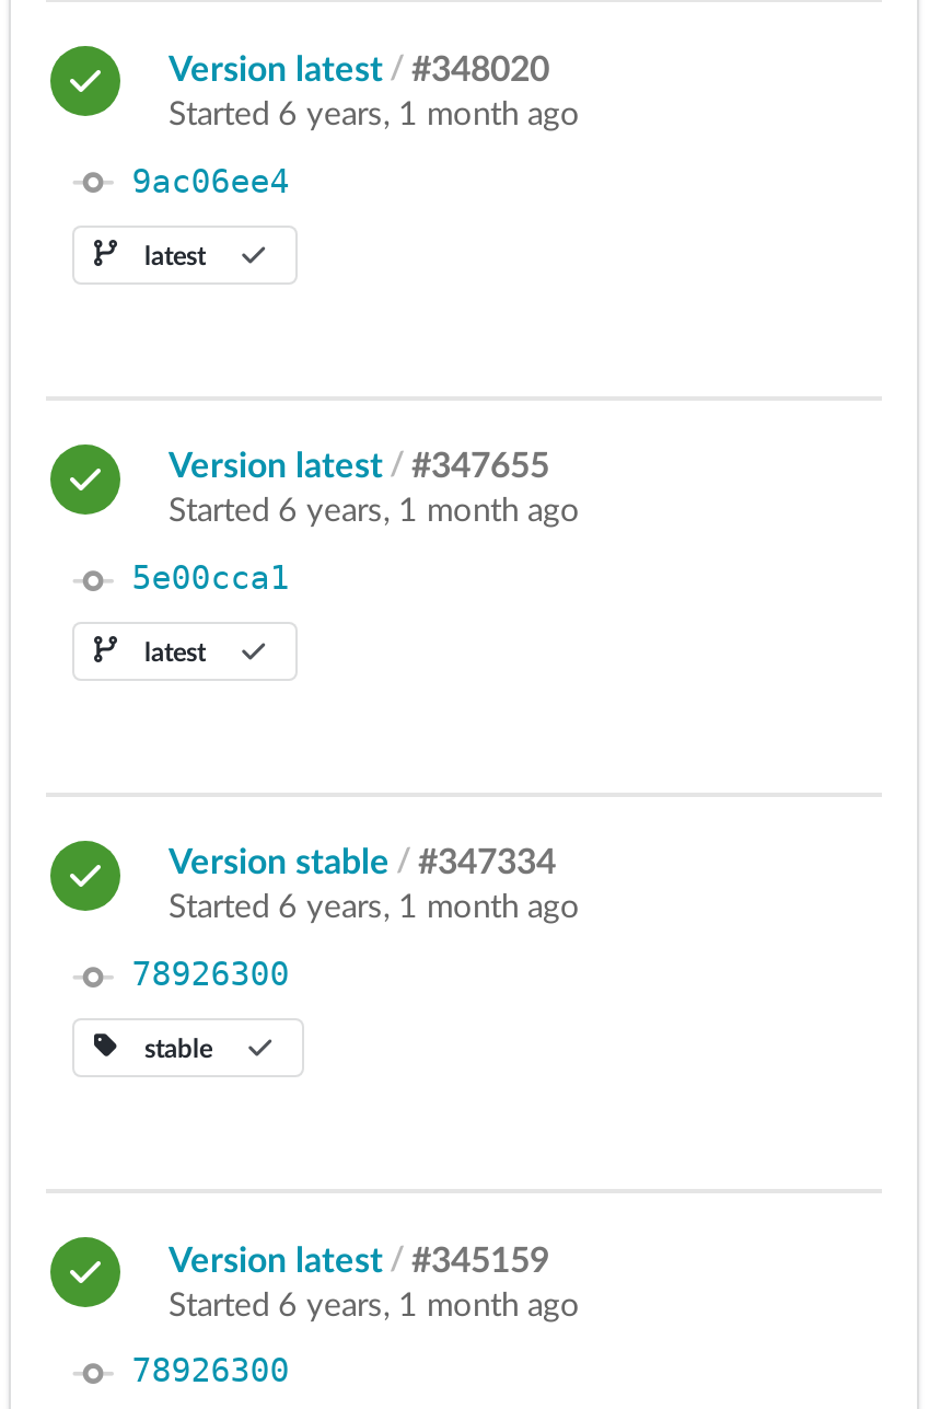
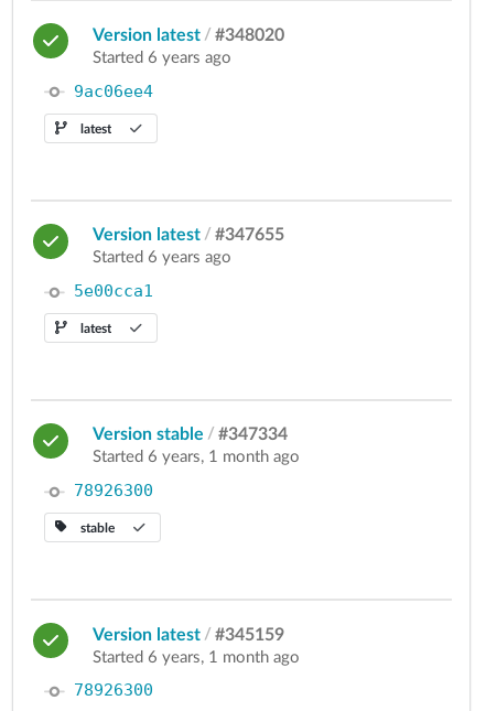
[169,98,580,131] Started 6 years, 1 month ago -> [93,49,231,66] Started 6 years ago
[169,495,580,528] Started 6 years, 1 month ago -> [93,249,231,266] Started 6 years ago

